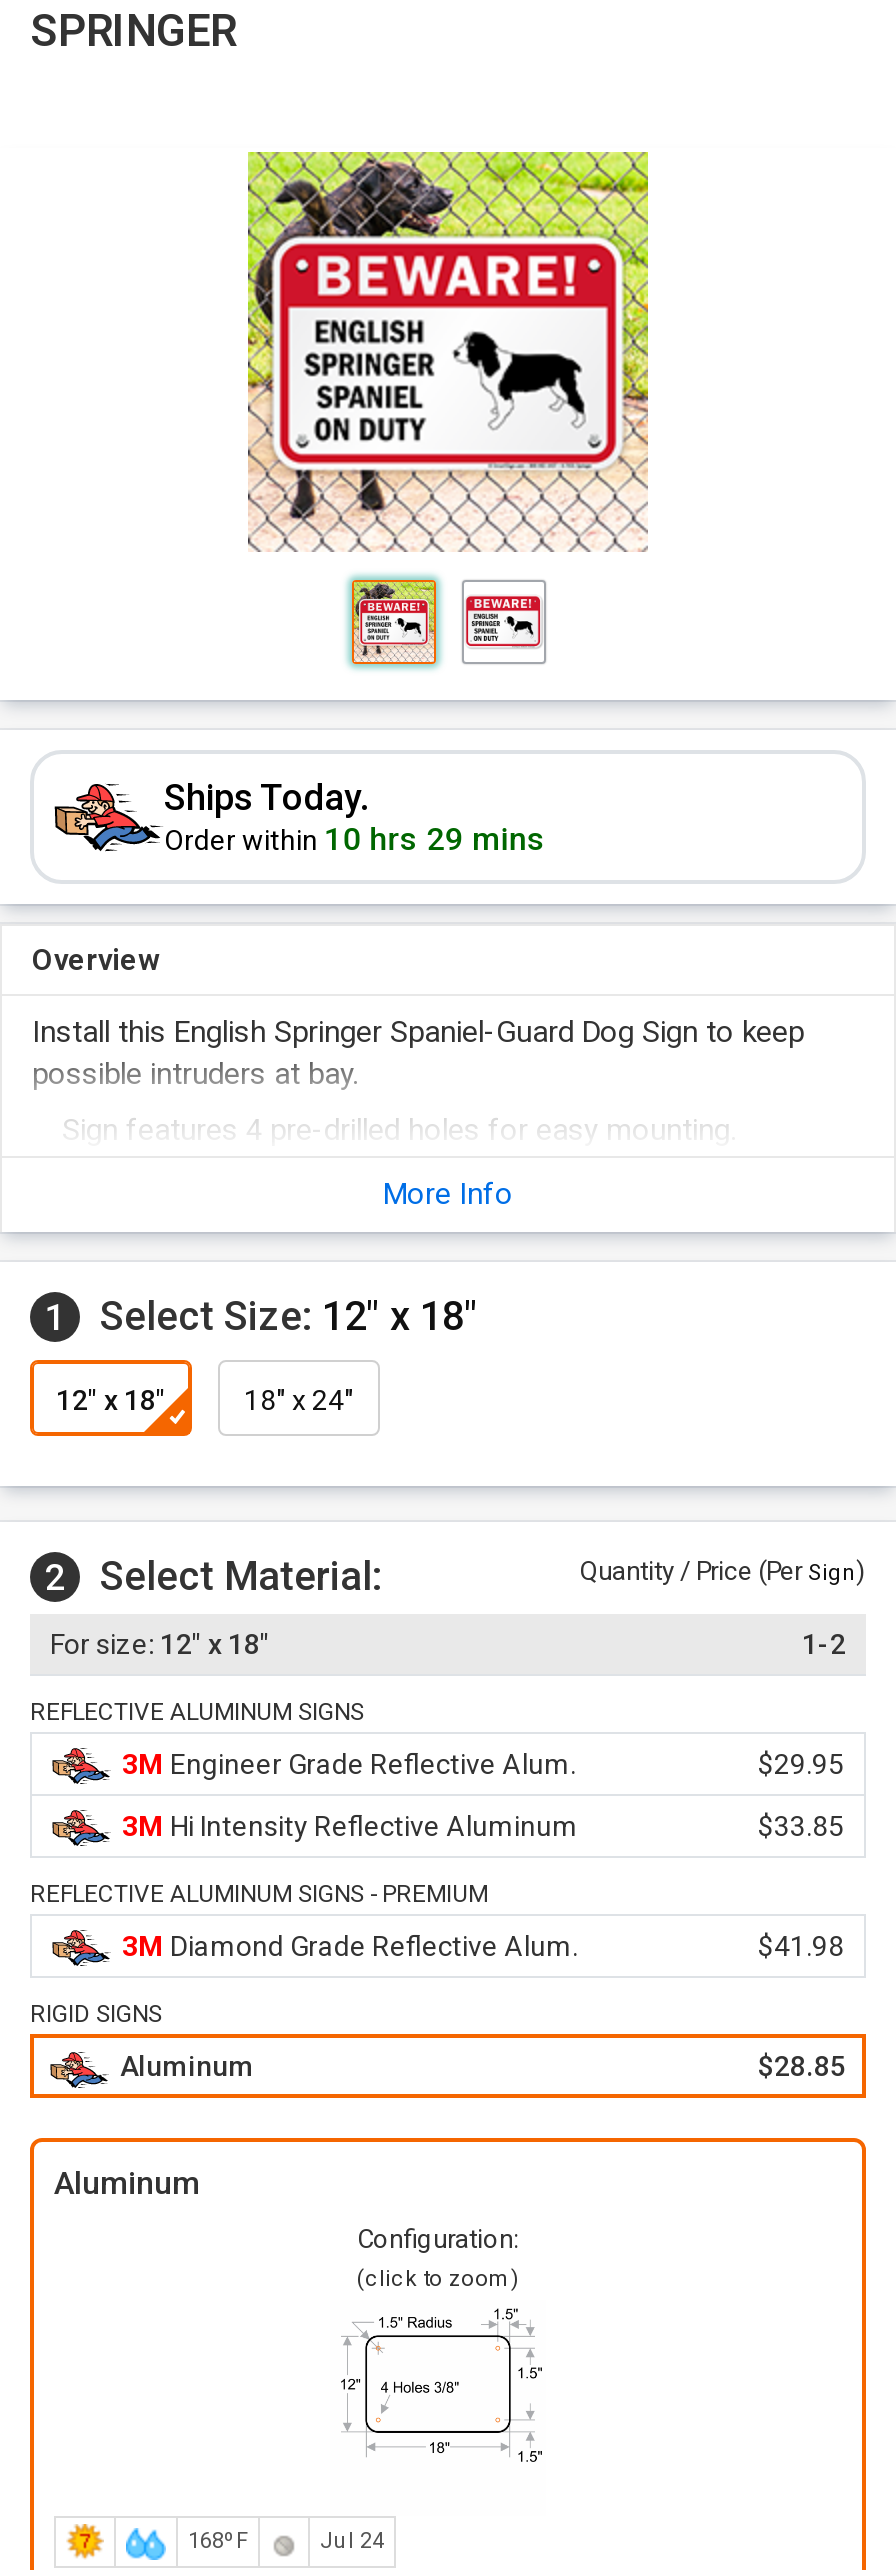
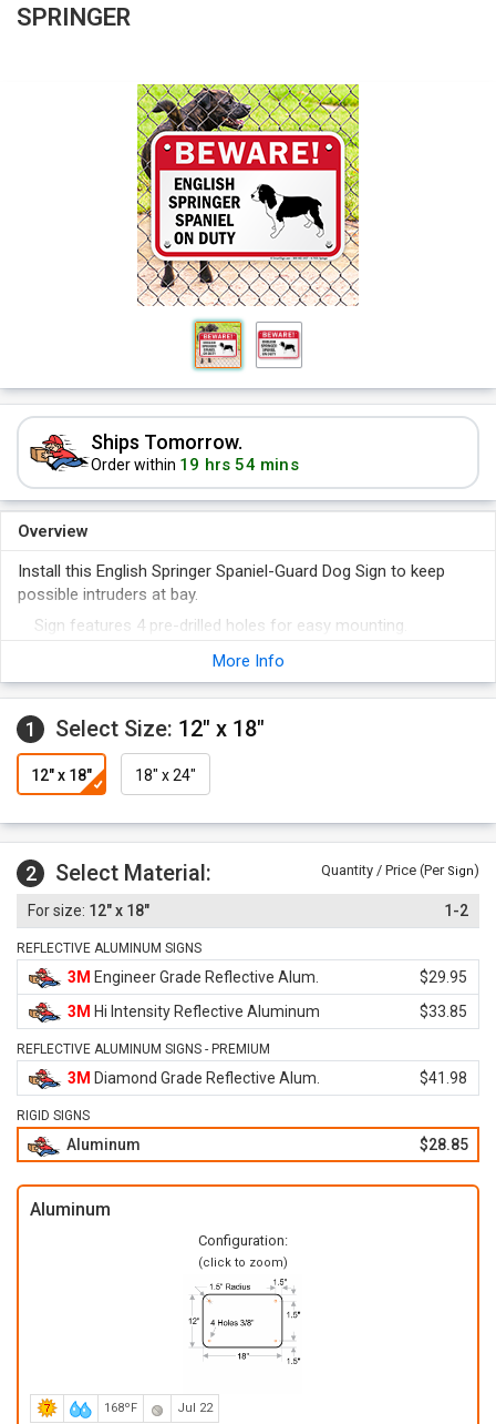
[164,776,368,818] Ships Today. -> [91,430,242,454] Ships Tomorrow.
[164,820,546,858] Order within 10 hrs 29 mins -> [91,455,299,475] Order within 19 hrs 54 mins
[320,2528,384,2554] Jul 24 -> [177,1401,213,1415] Jul 22

